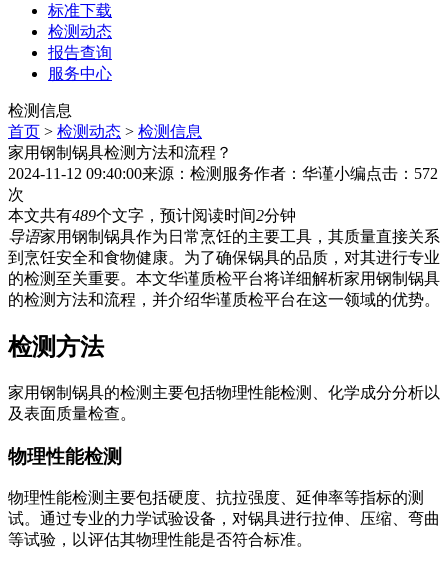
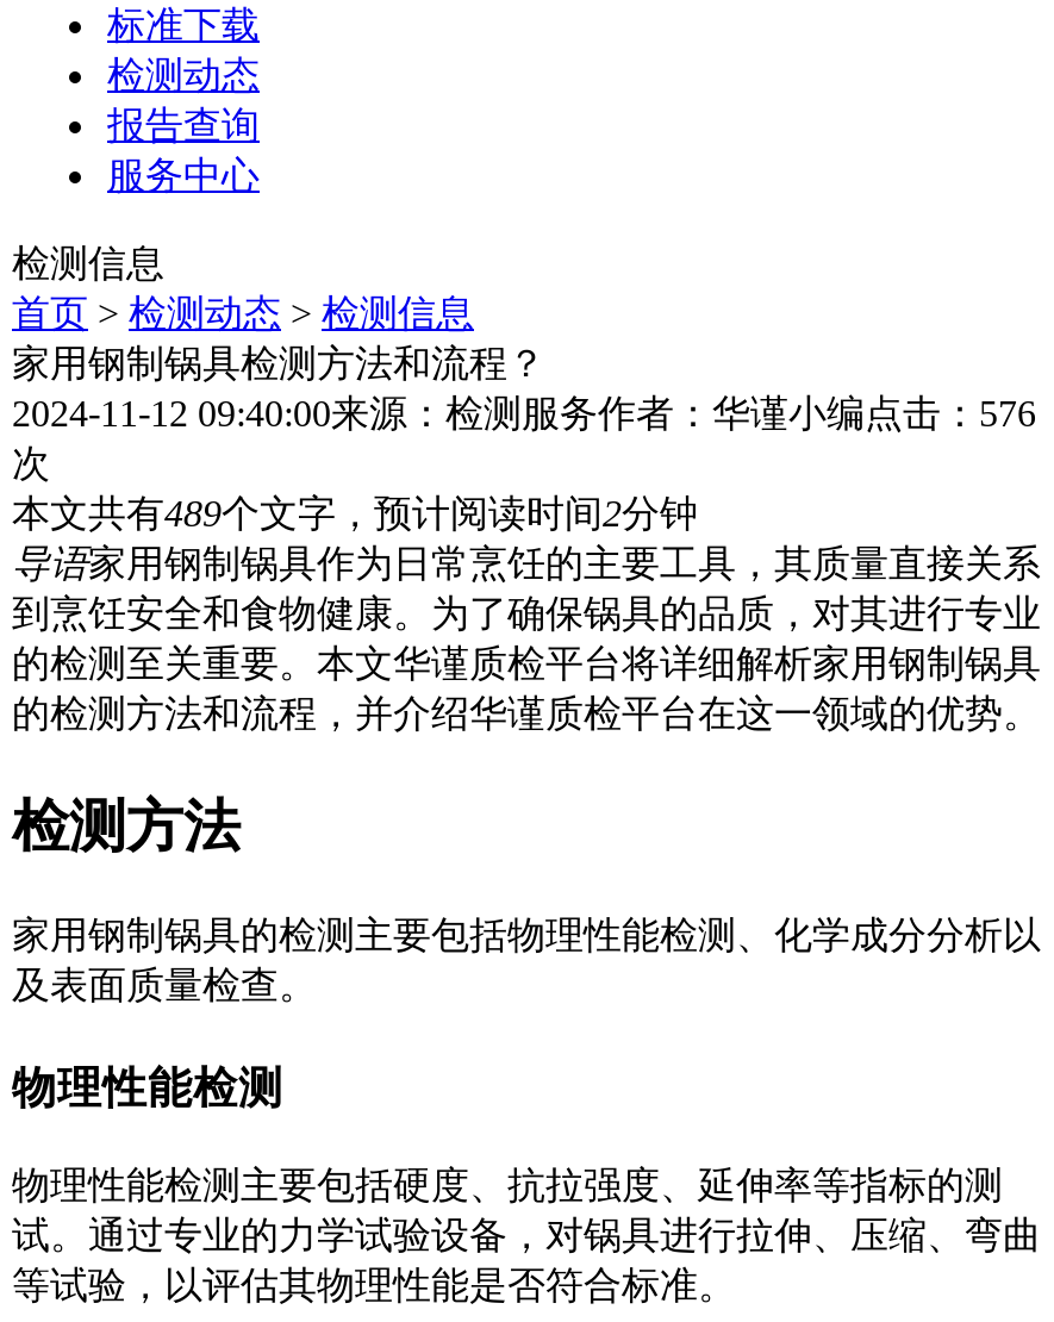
[8,165,438,182] 2024-11-12 09:40:00来源：检测服务作者：华谨小编点击：572 -> [12,393,1036,434] 2024-11-12 09:40:00来源：检测服务作者：华谨小编点击：576

